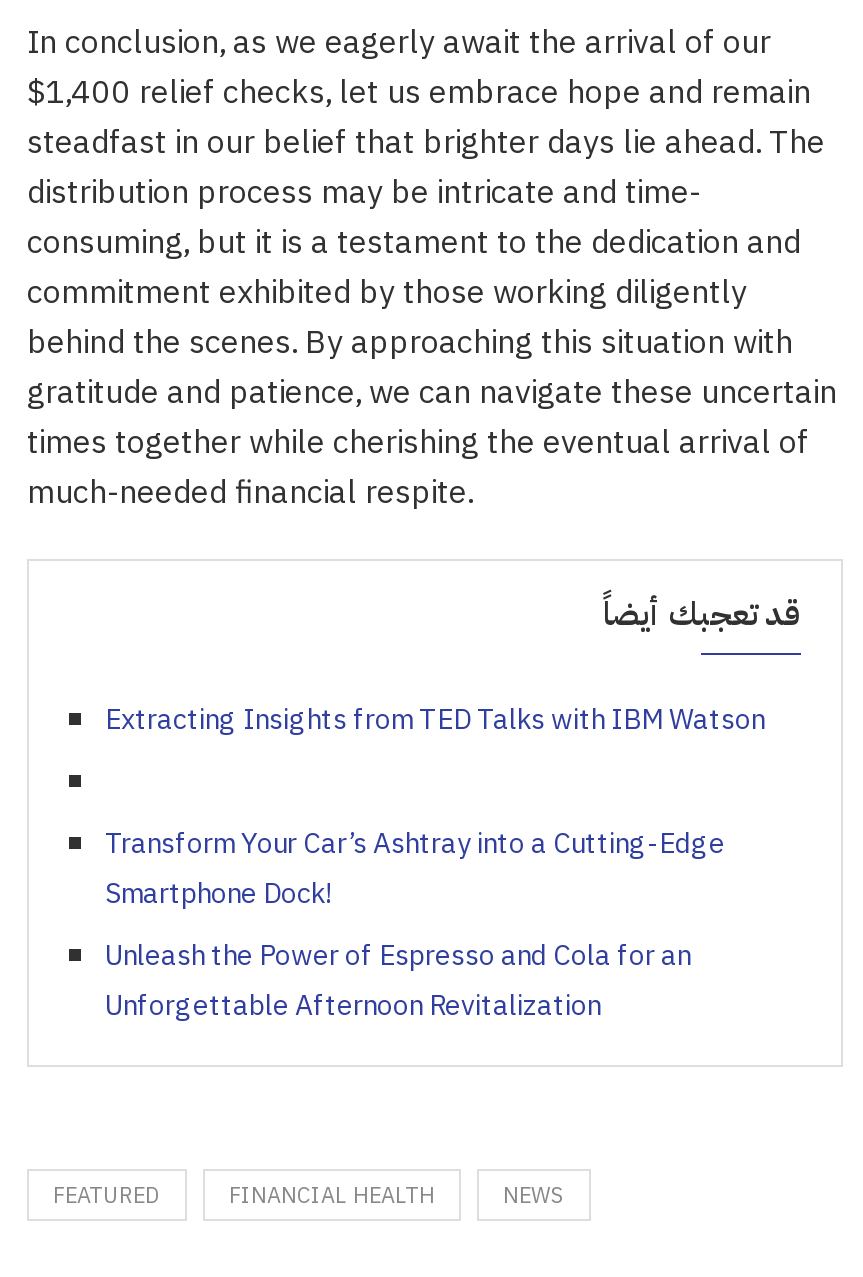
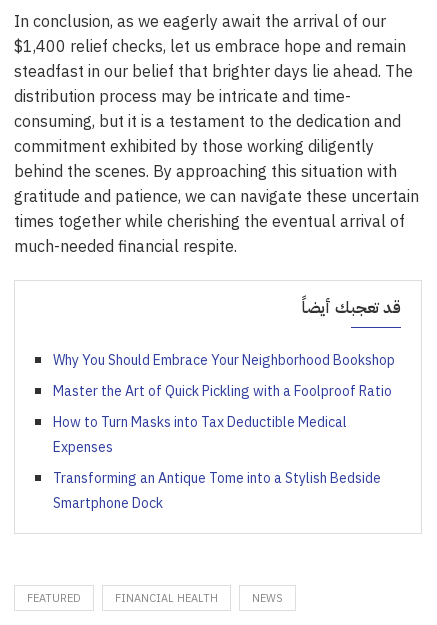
[105,700,765,1028] Extracting Insights from TED Talks with IBM Watson | Transform Your Car’s Ashtray into a Cutting-Edge | Smartphone Dock! | Unleash the Power of Espresso and Cola for an | Unforgettable Afternoon Revitalization -> [53,350,395,514] Why You Should Embrace Your Neighborhood Bookshop | Master the Art of Quick Pickling with a Foolproof Ratio | How to Turn Masks into Tax Deductible Medical | Expenses | Transforming an Antique Tome into a Stylish Bedside | Smartphone Dock

